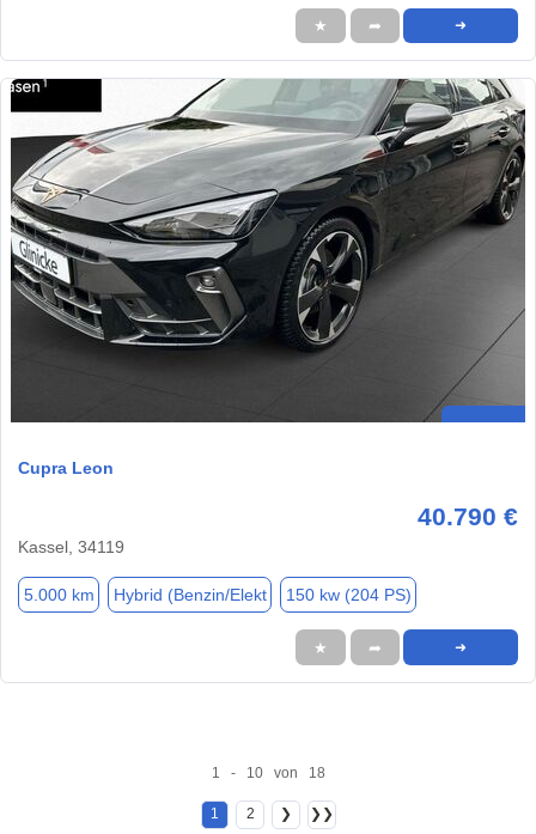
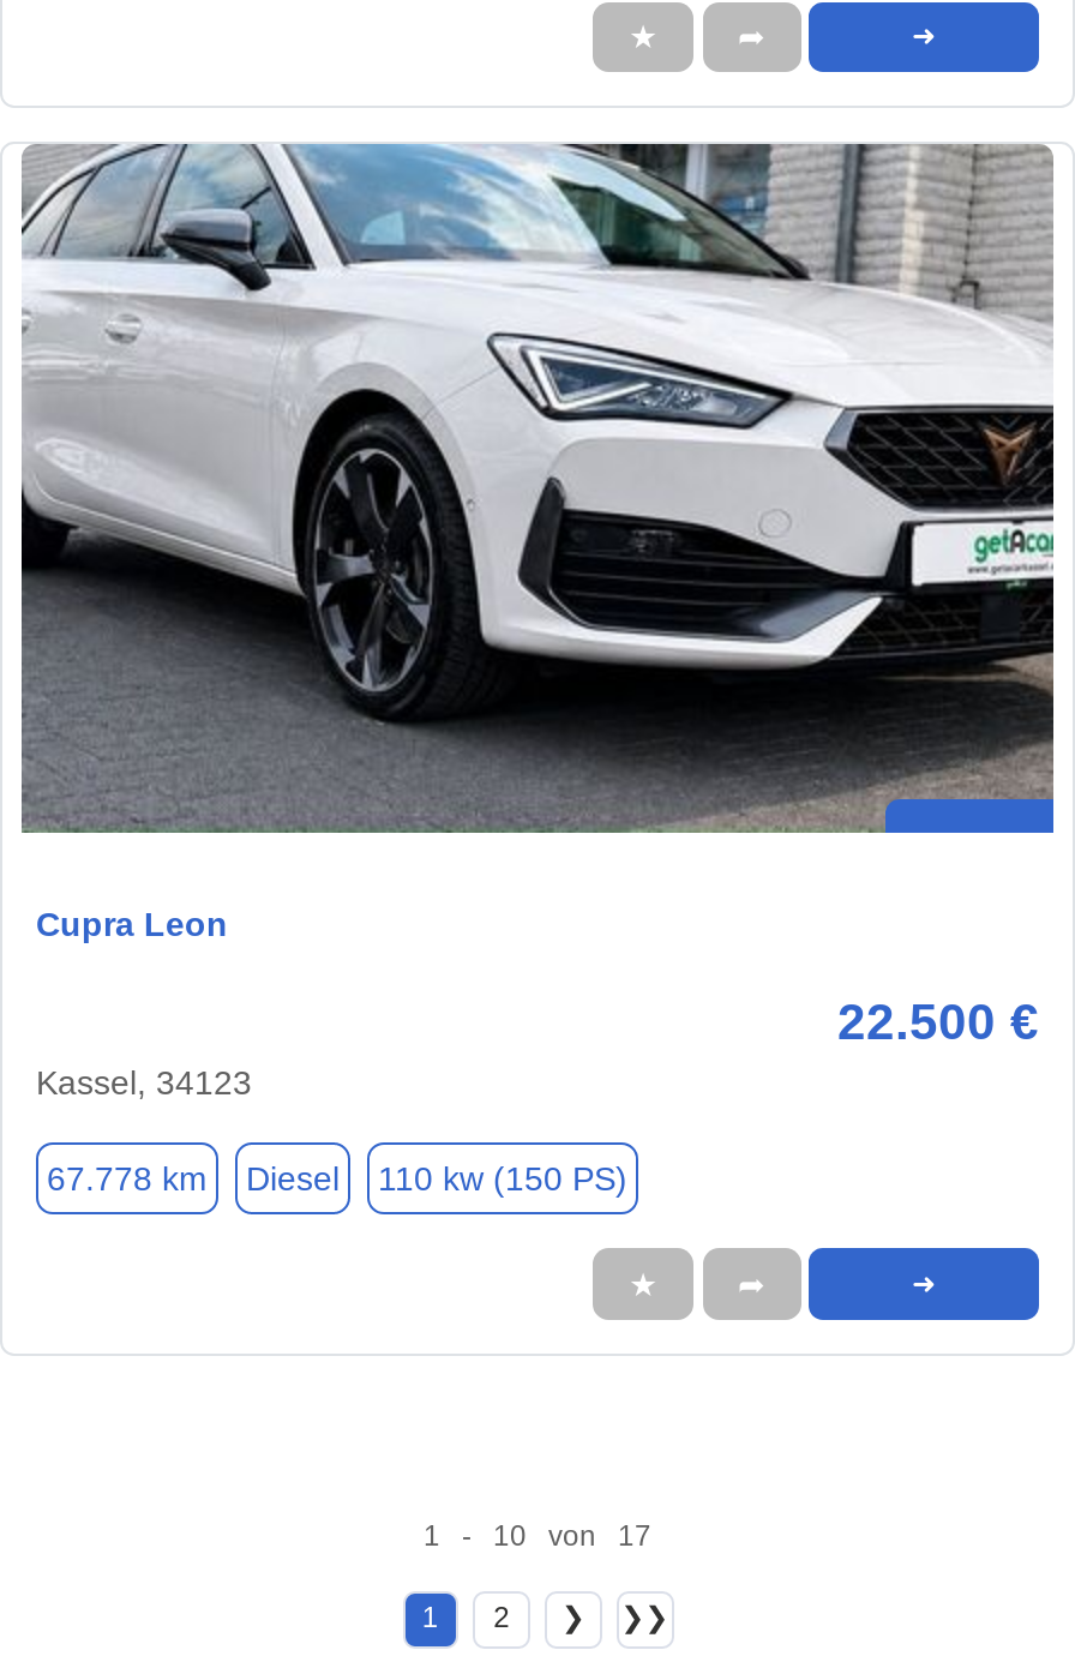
[10,78,526,422] [image] -> [19,142,1053,833] [image]
[18,503,518,557] 40.790 € | Kassel, 34119 -> [36,995,1039,1103] 22.500 € | Kassel, 34123
[23,585,411,604] 5.000 km | Hybrid (Benzin/Elekt | 150 kw (204 PS) -> [47,1159,627,1198] 67.778 km | Diesel | 110 kw (150 PS)
[211,765,325,781] 1 - 10 von 18 -> [424,1519,651,1553] 1 - 10 von 17

